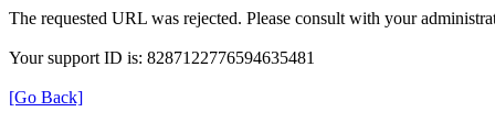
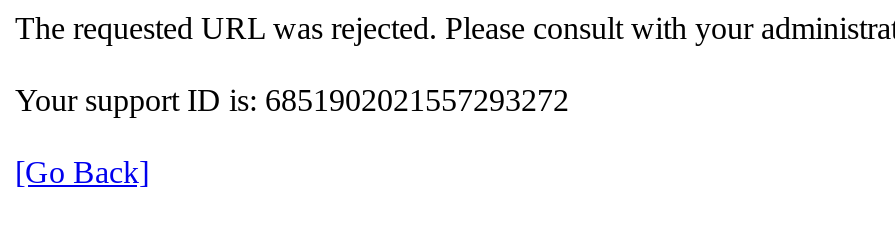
[9,48,315,67] Your support ID is: 8287122776594635481 -> [15,83,569,117] Your support ID is: 6851902021557293272

